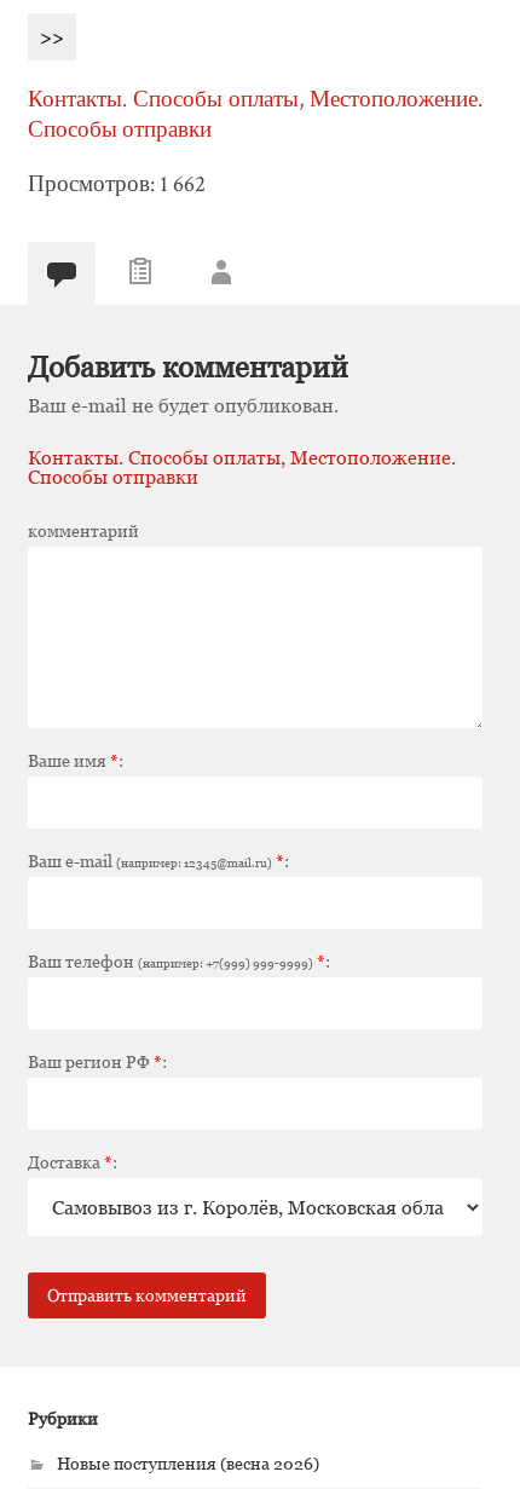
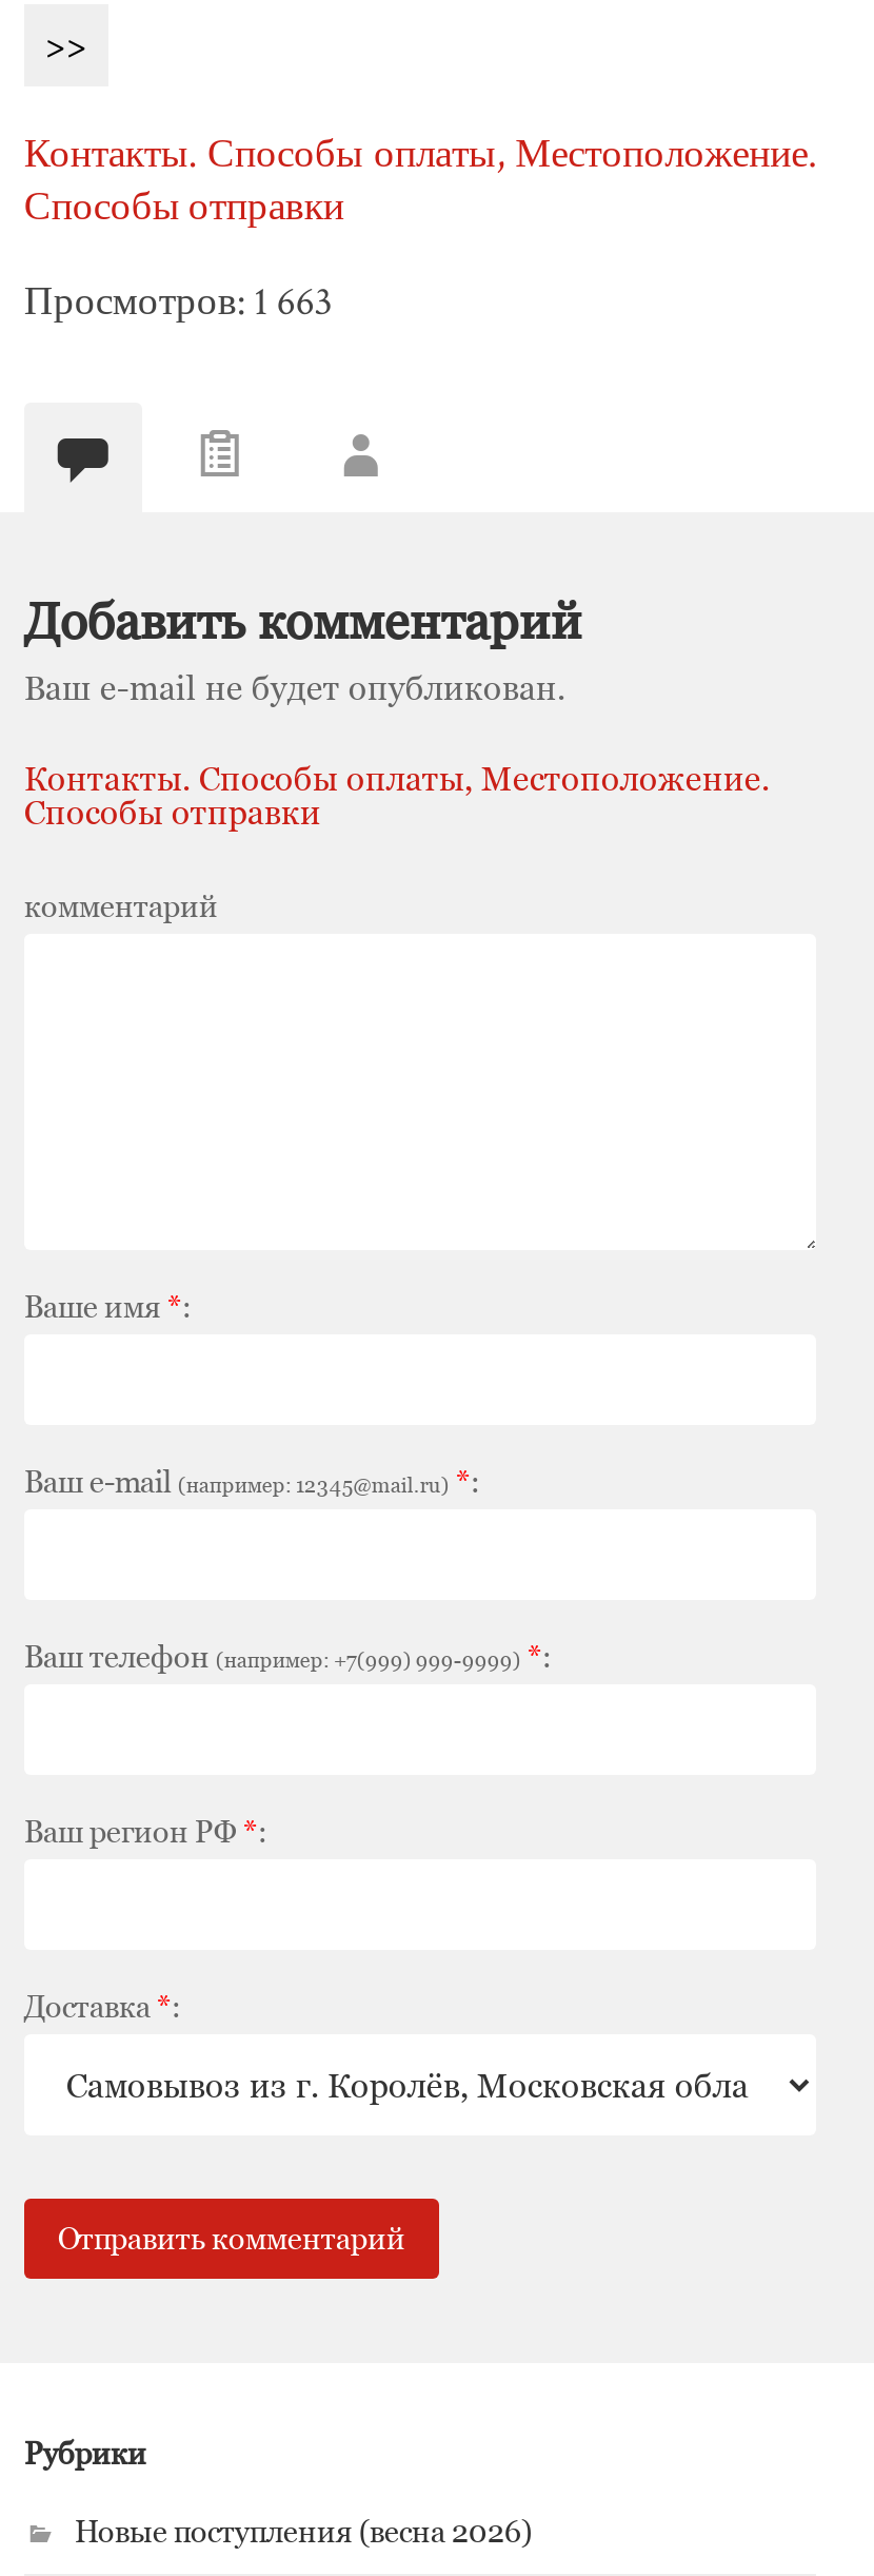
[28,169,205,199] Просмотров: 1 662 -> [24,275,333,328] Просмотров: 1 663

